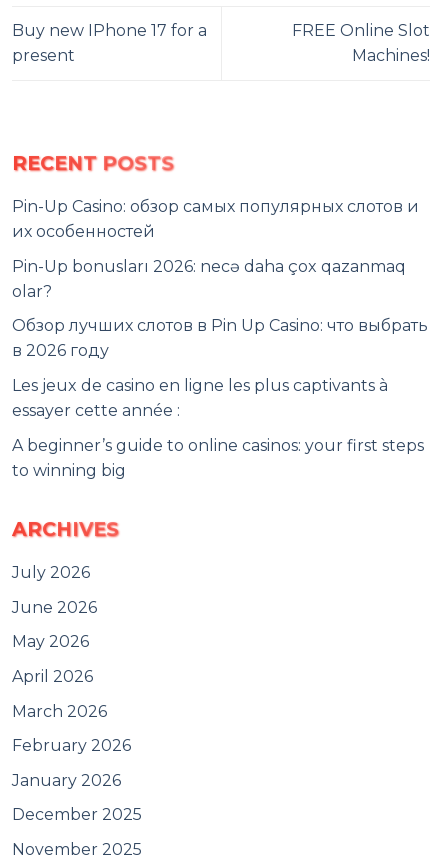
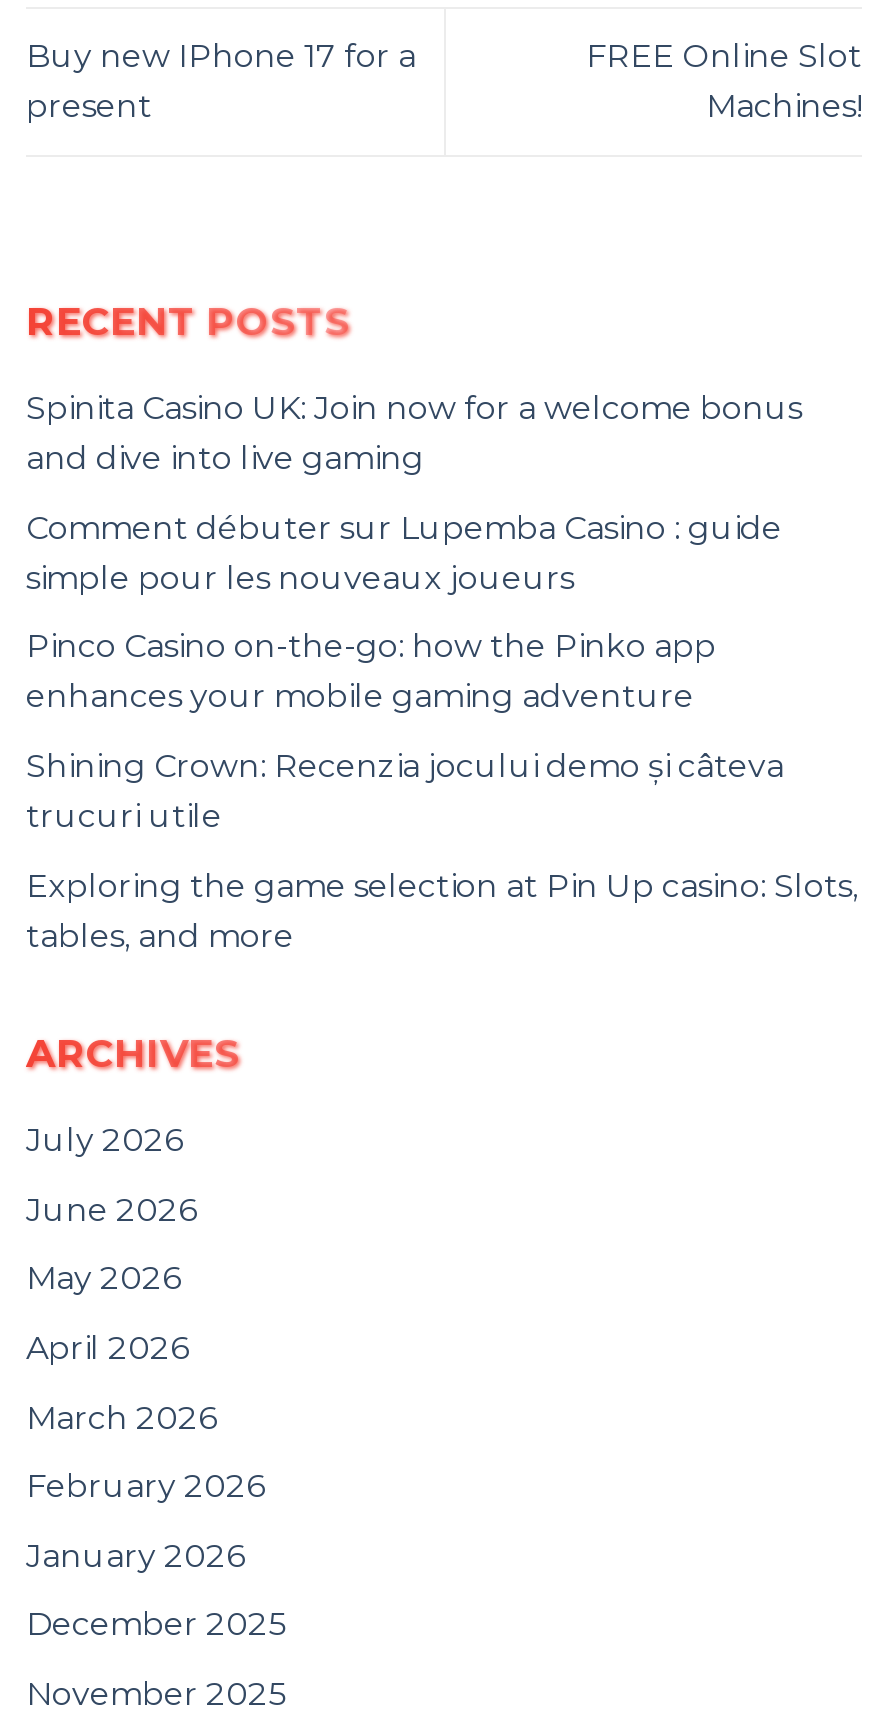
[12,197,419,241] Pin-Up Casino: обзор самых популярных слотов и | их особенностей -> [26,389,802,477] Spinita Casino UK: Join now for a welcome bonus | and dive into live gaming
[12,257,406,301] Pin-Up bonusları 2026: necə daha çox qazanmaq | olar? -> [26,509,782,597] Comment débuter sur Lupemba Casino : guide | simple pour les nouveaux joueurs
[12,316,428,360] Обзор лучших слотов в Pin Up Casino: что выбрать | в 2026 году -> [26,628,716,716] Pinco Casino on-the-go: how the Pinko app | enhances your mobile gaming adventure
[12,376,388,420] Les jeux de casino en ligne les plus captivants à | essayer cette année : -> [26,747,784,835] Shining Crown: Recenzia jocului demo și câteva | trucuri utile
[12,436,424,480] A beginner’s guide to online casinos: your first steps | to winning big -> [26,866,858,954] Exploring the game selection at Pin Up casino: Slots, | tables, and more

